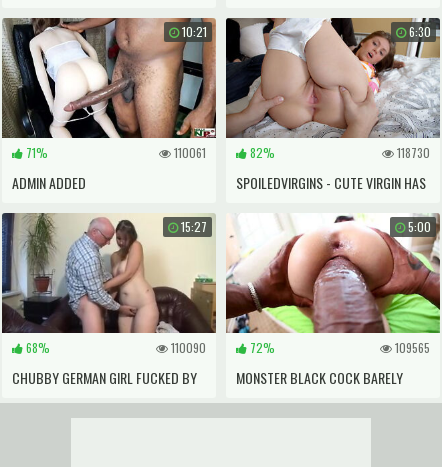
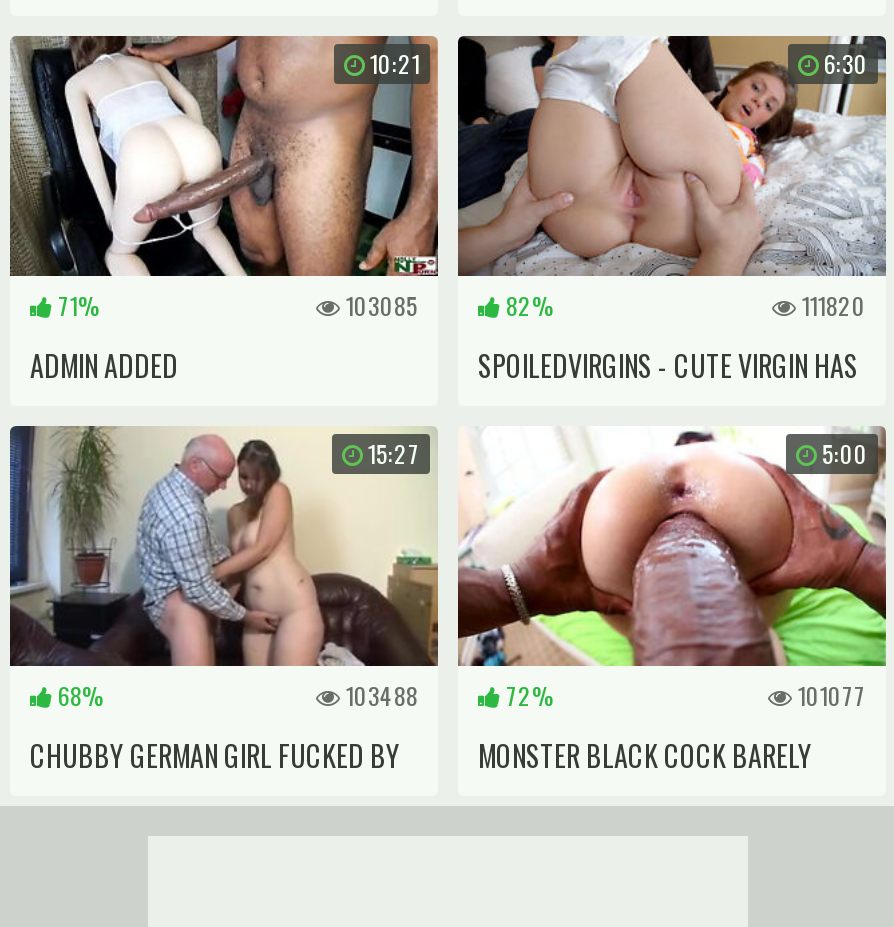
[171,144,206,161] 110061 -> [340,288,418,322] 103085
[394,144,430,161] 118730 -> [796,288,866,322] 111820
[168,339,206,356] 110090 -> [340,678,418,712] 103488
[392,339,430,356] 109565 -> [792,678,866,712] 101077

